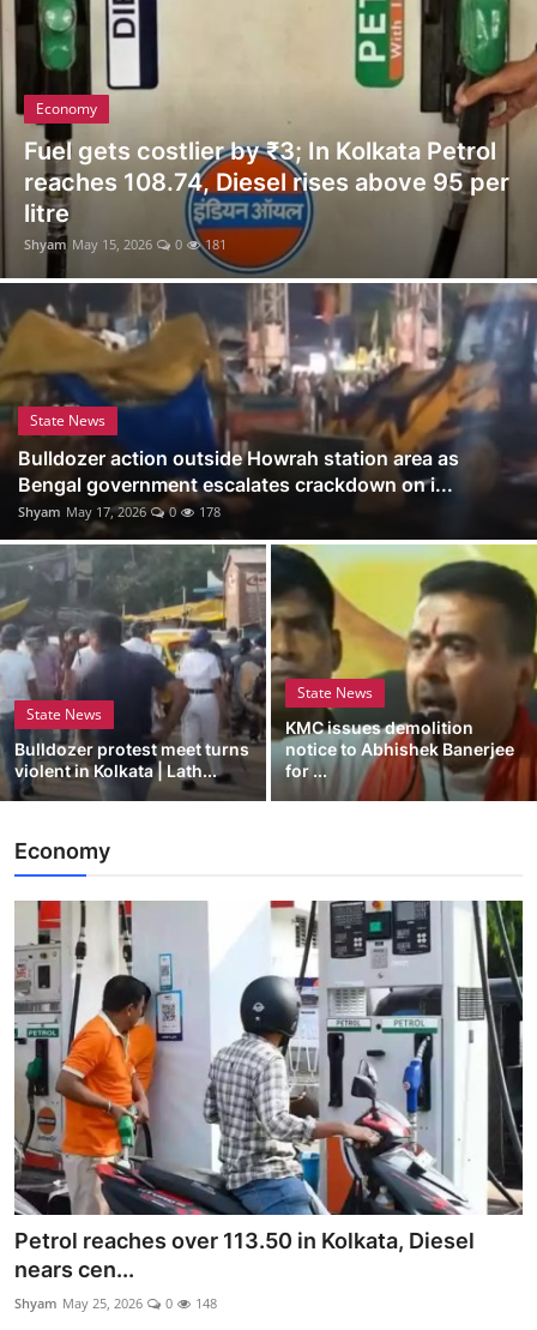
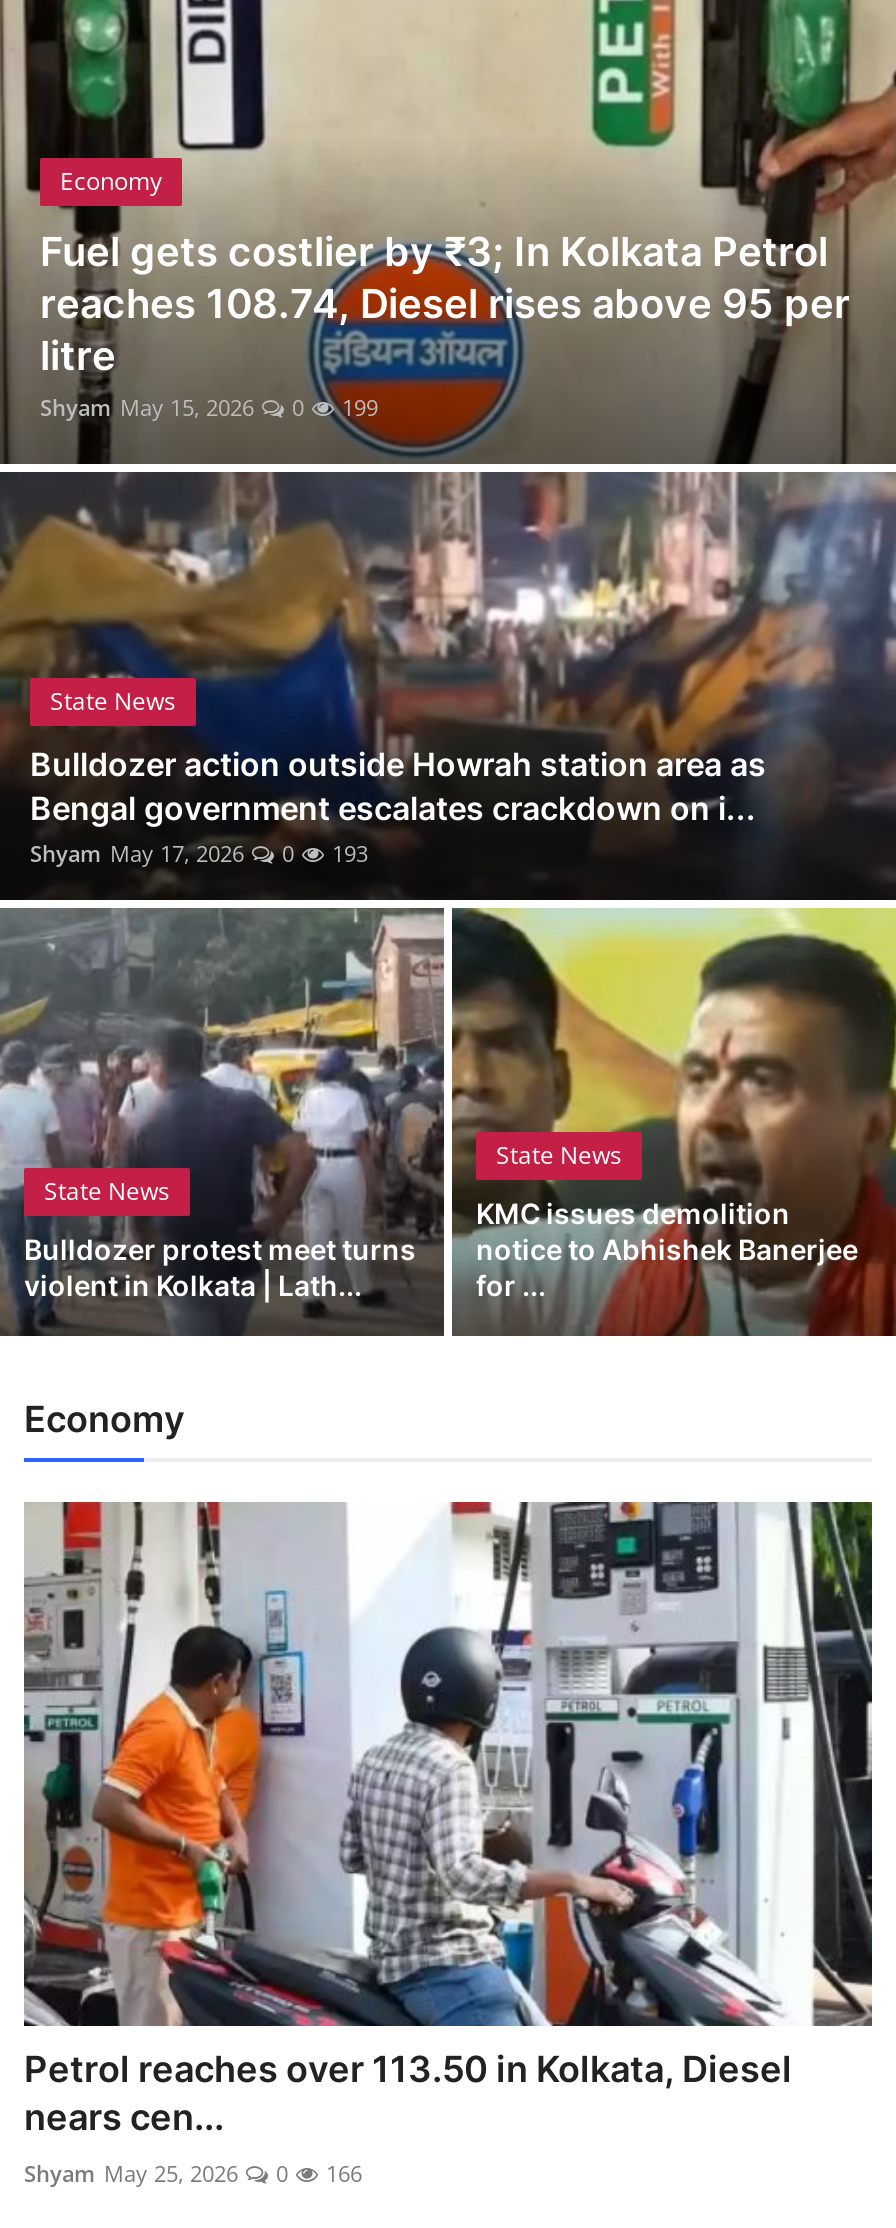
[24,235,227,253] Shyam May 15, 2026 0 181 -> [40,392,378,422] Shyam May 15, 2026 0 199
[18,502,221,520] Shyam May 17, 2026 0 178 -> [30,838,368,868] Shyam May 17, 2026 0 193
[14,1295,217,1313] Shyam May 25, 2026 0 148 -> [24,2159,362,2189] Shyam May 25, 2026 0 166

